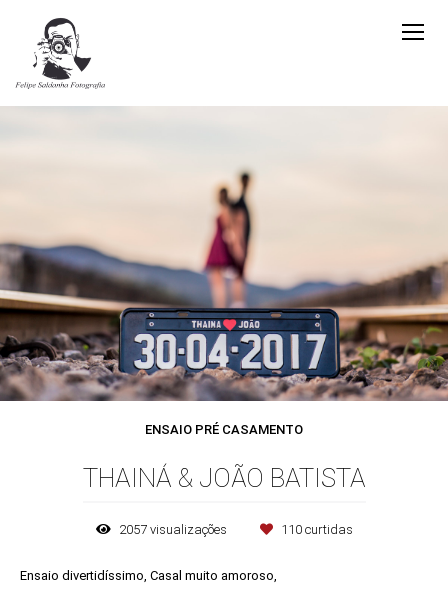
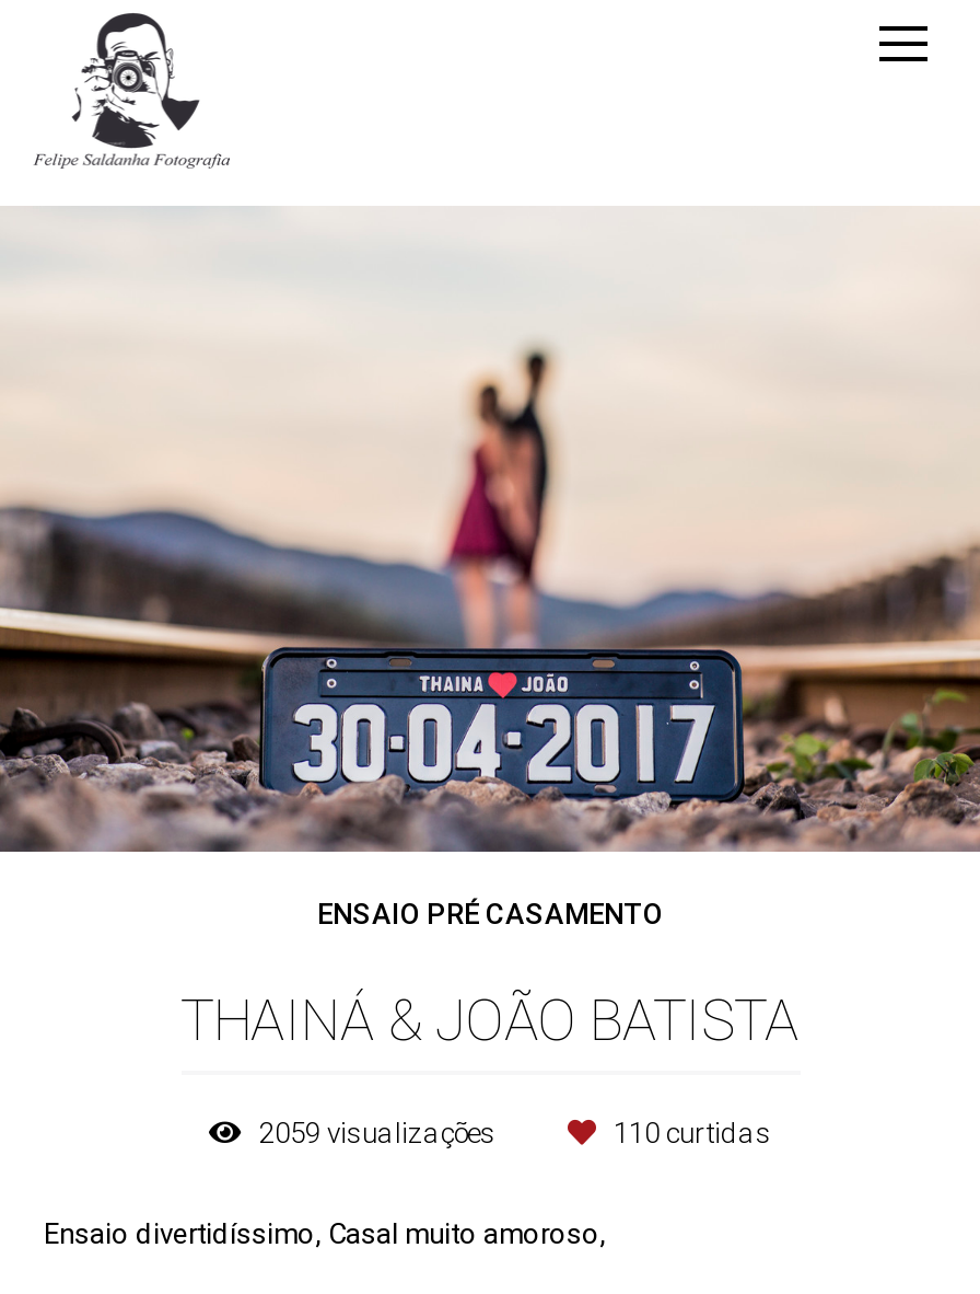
[118,522,229,537] 2057 visualizações -> [259,1116,502,1149] 2059 visualizações

